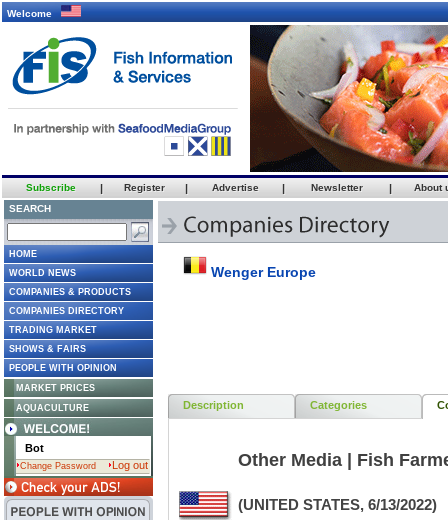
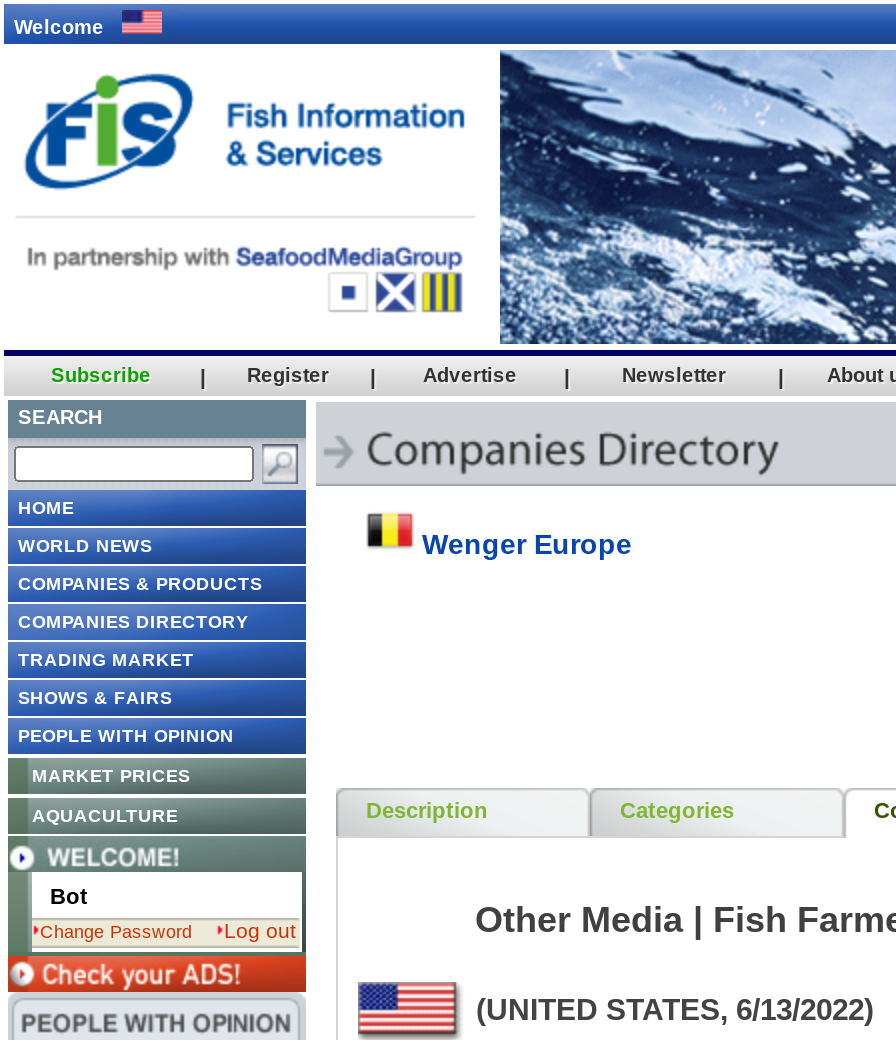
[249,24,445,173] [image] -> [498,50,890,346] [image]

